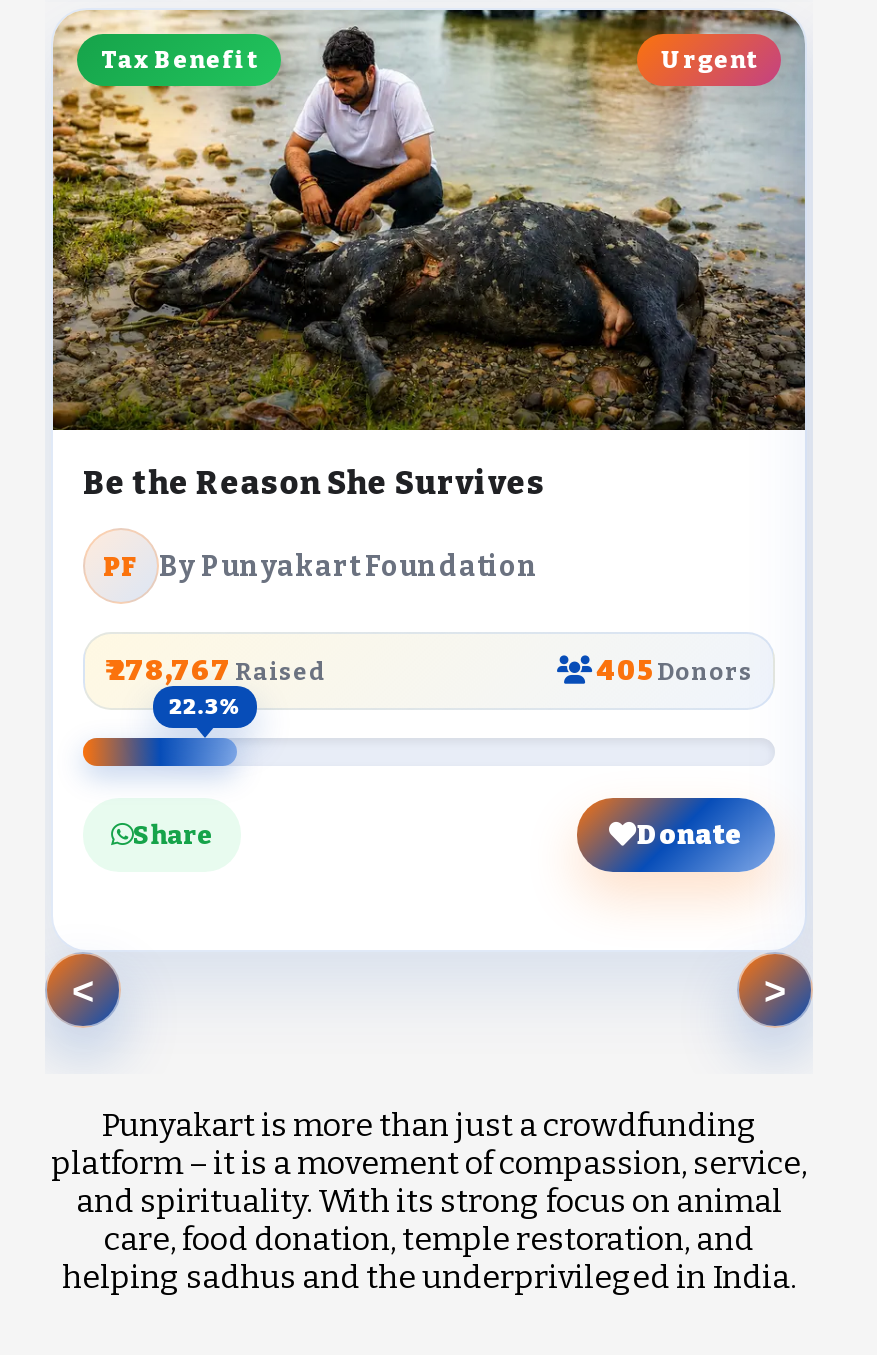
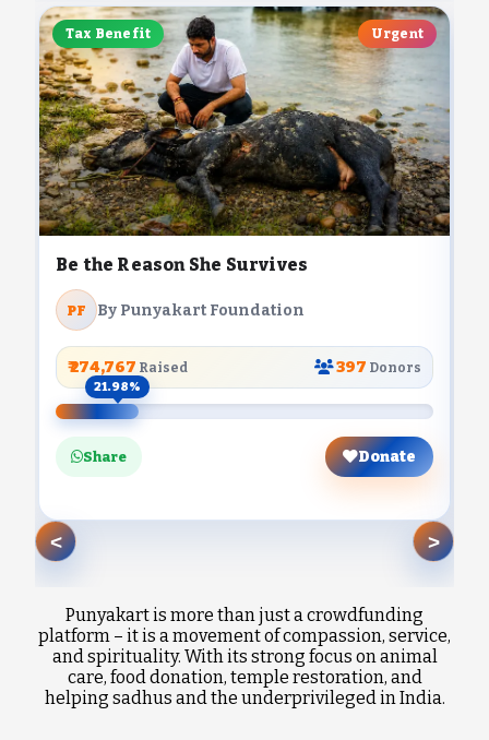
[105,654,325,688] ₹ 278,767 Raised -> [68,358,188,377] ₹ 274,767 Raised
[597,654,753,688] 405 Donors -> [336,358,421,377] 397 Donors
[169,694,241,720] 22.3% -> [94,380,141,394] 21.98%

